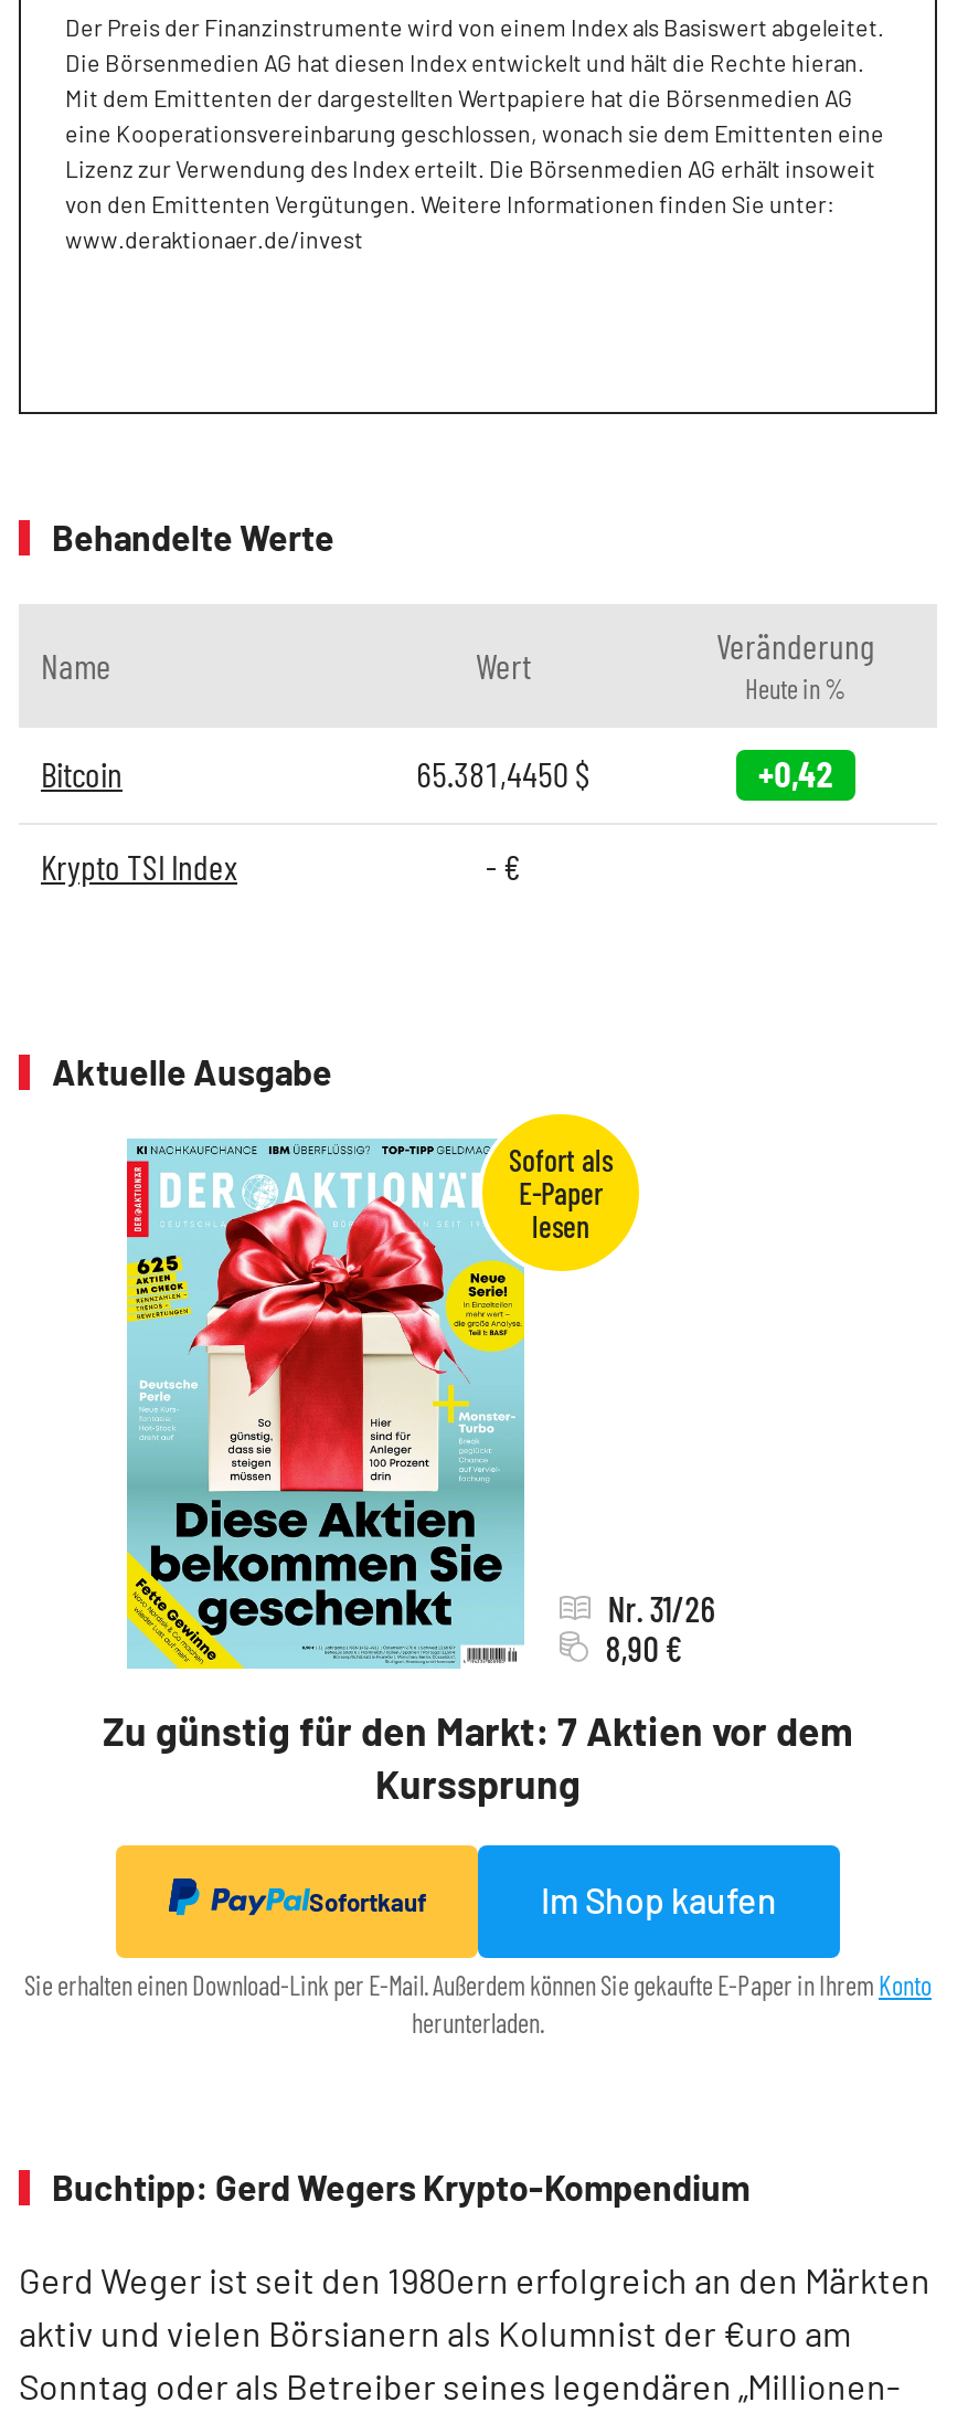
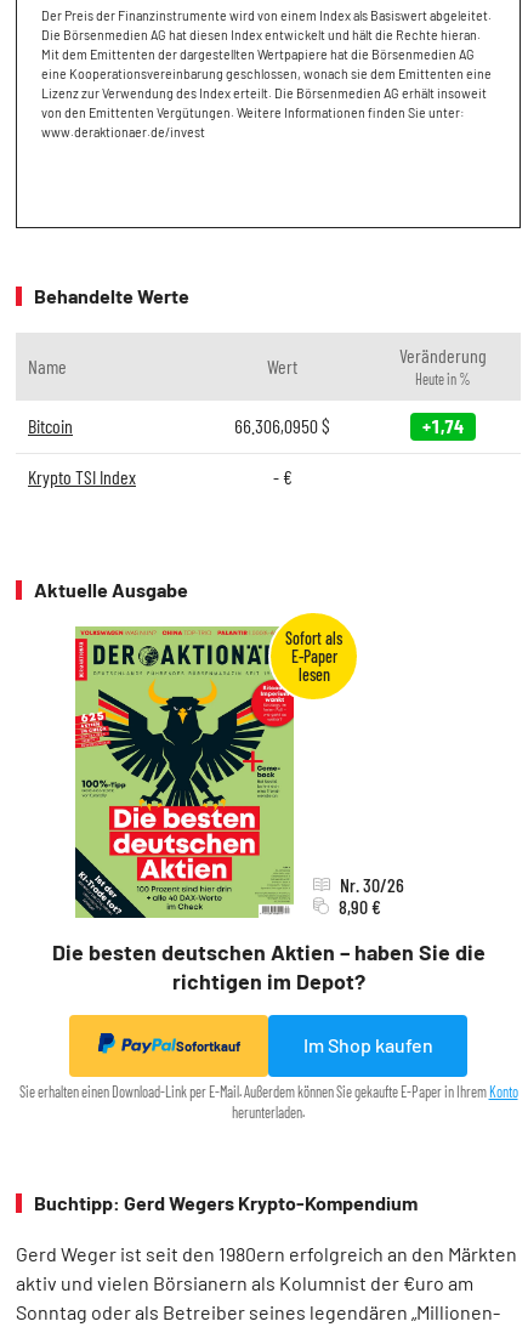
[416,753,591,795] 65.381,4450 $ -> [234,414,330,438] 66.306,0950 $
[758,753,833,795] +0,42 -> [422,414,464,438] +1,74
[103,1139,853,1809] [image] | Zu günstig für den Markt: 7 Aktien vor dem | Kurssprung -> [52,625,485,995] [image] | Die besten deutschen Aktien – haben Sie die | richtigen im Depot?
[608,1588,716,1630] Nr. 31/26 -> [340,873,404,896] Nr. 30/26

